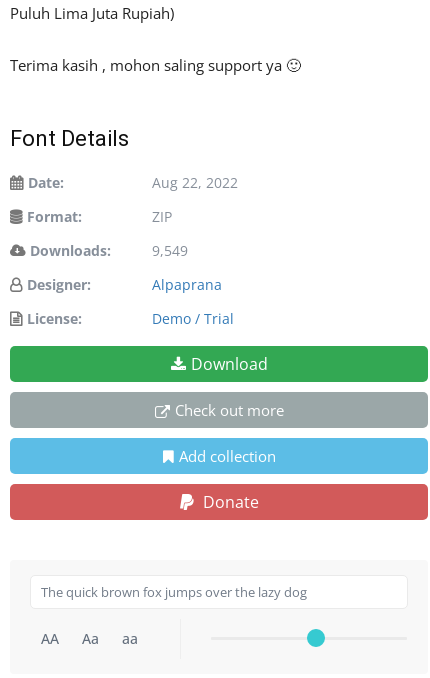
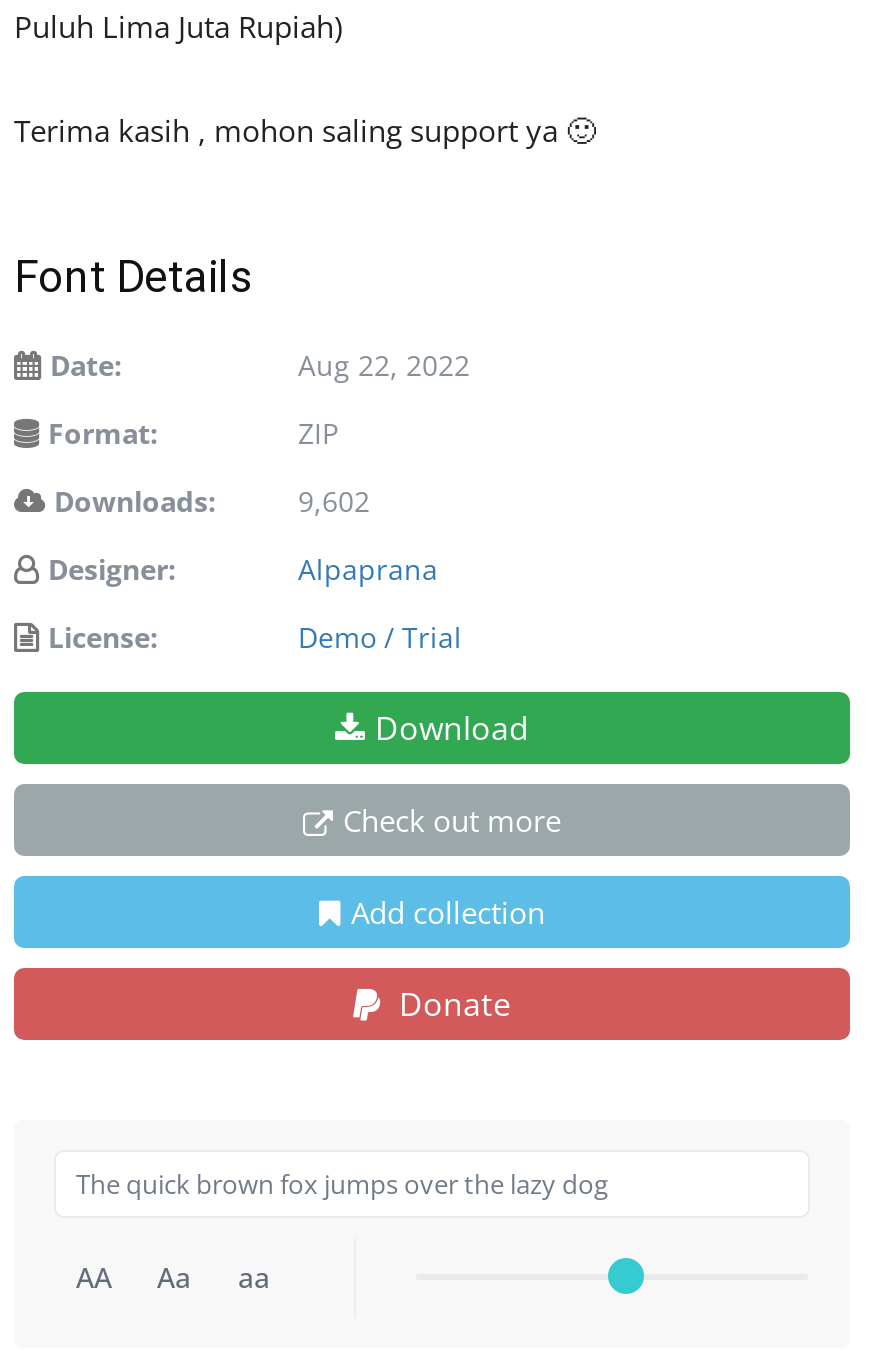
[152,241,188,260] 9,549 -> [298,483,370,521] 9,602

